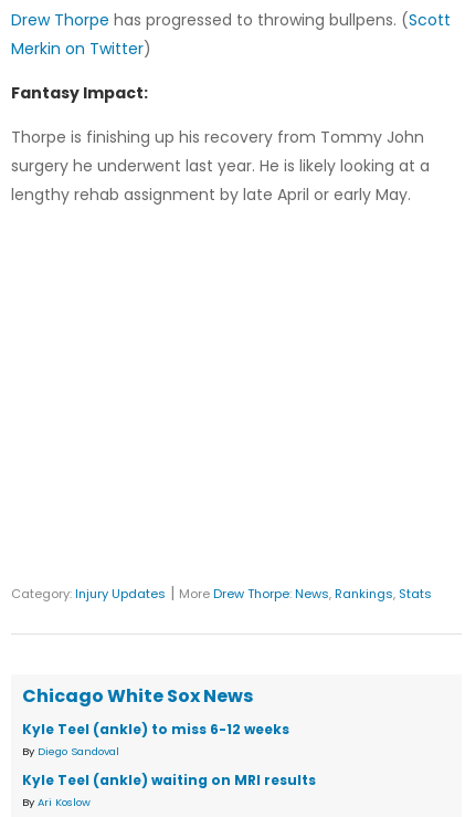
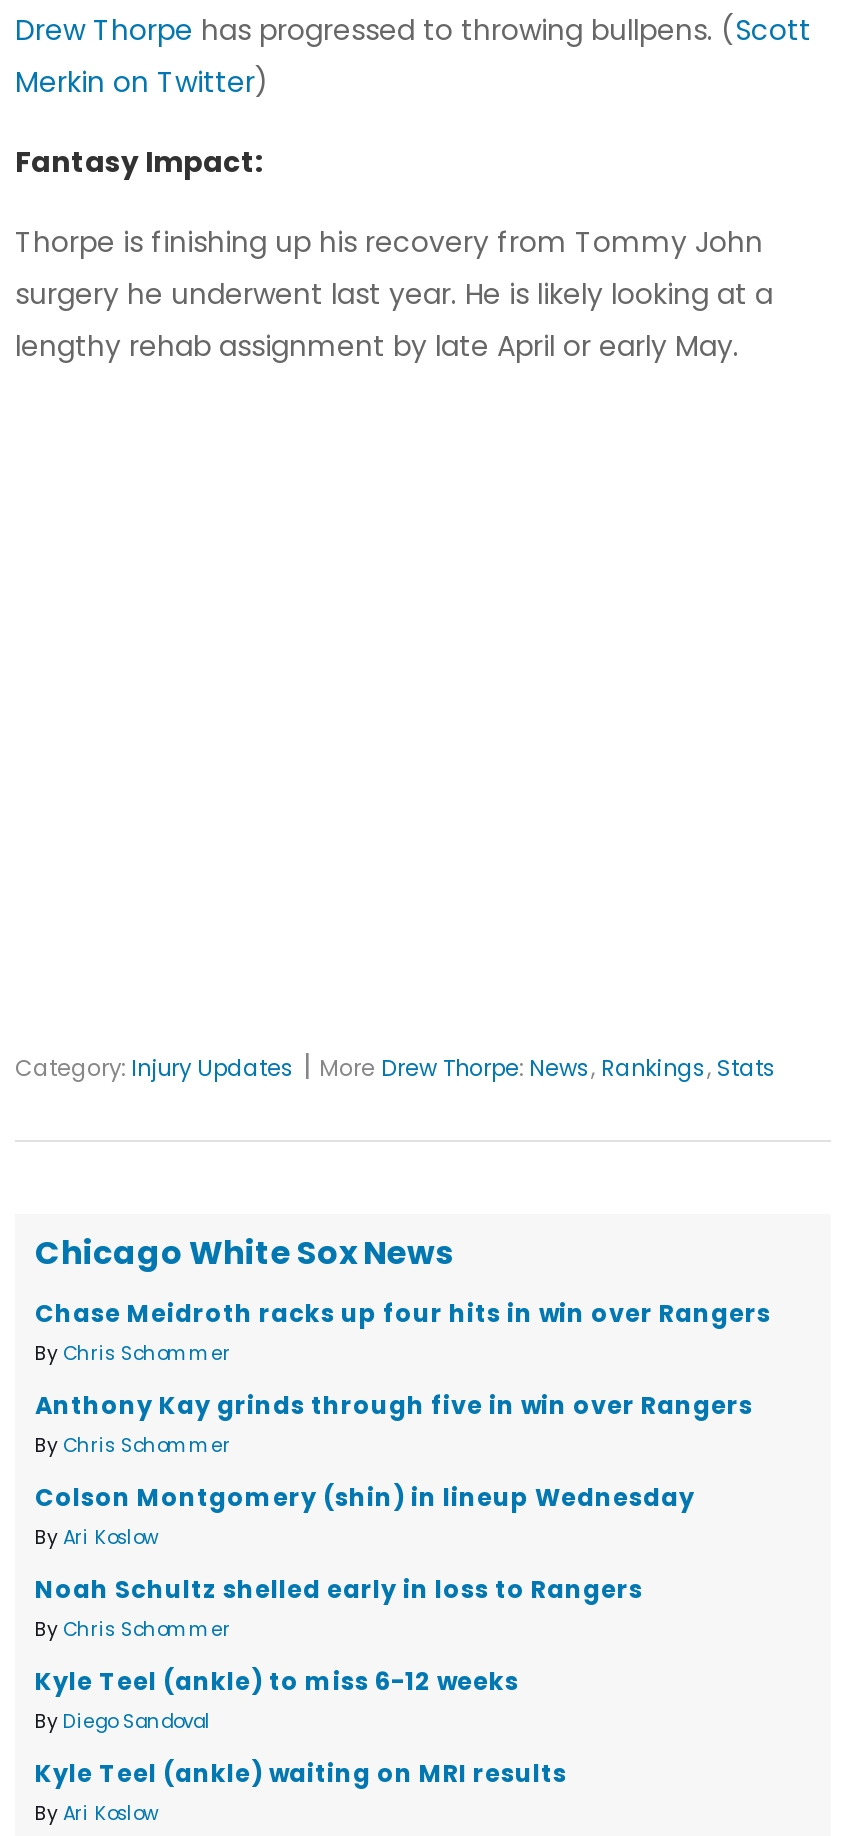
none -> [35,1297,771,1643] Chase Meidroth racks up four hits in win over Rangers | By Chris Schommer | Anthony Kay grinds through five in win over Rangers | By Chris Schommer | Colson Montgomery (shin) in lineup Wednesday | By Ari Koslow | Noah Schultz shelled early in loss to Rangers | By Chris Schommer

